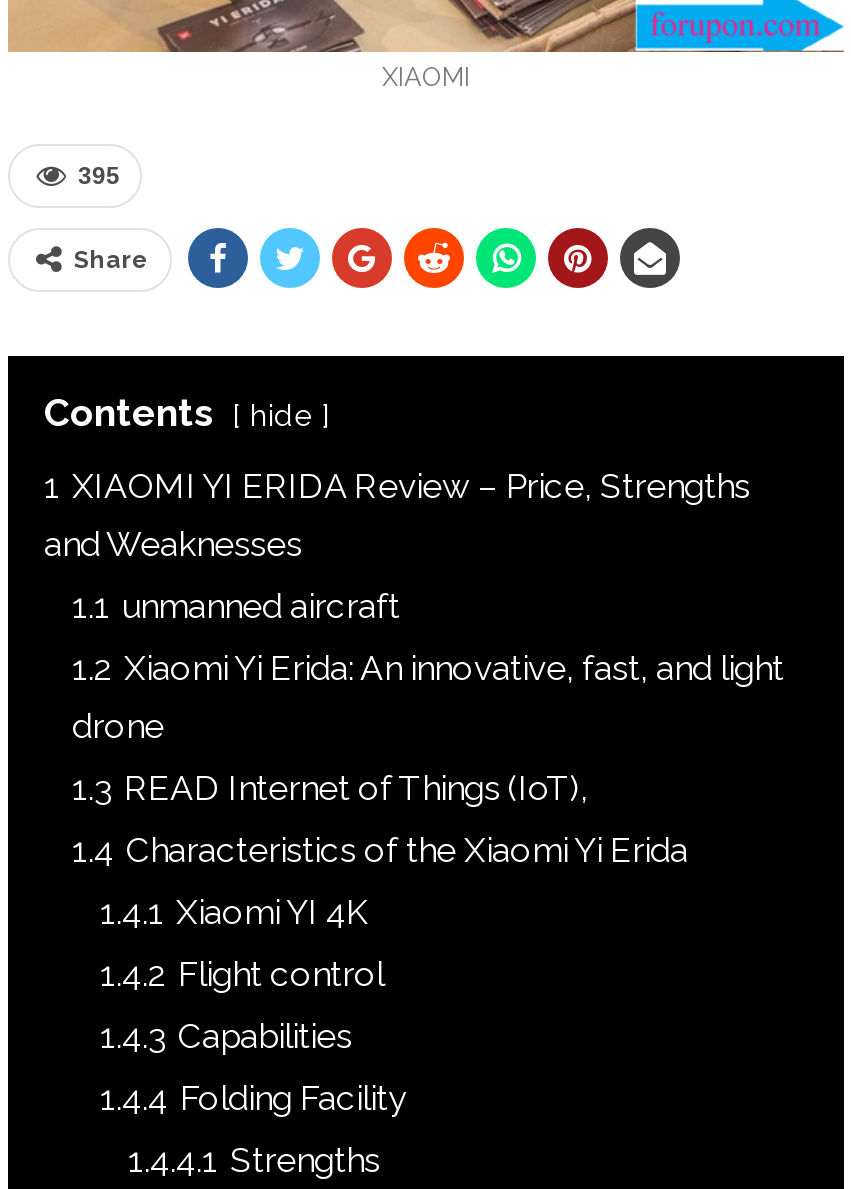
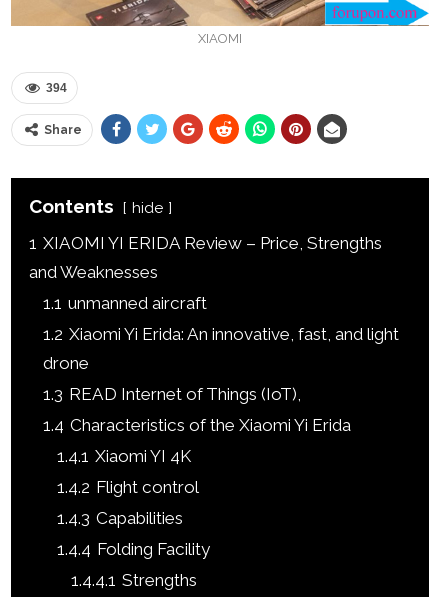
[78,161,120,189] 395 -> [46,81,67,95] 394

